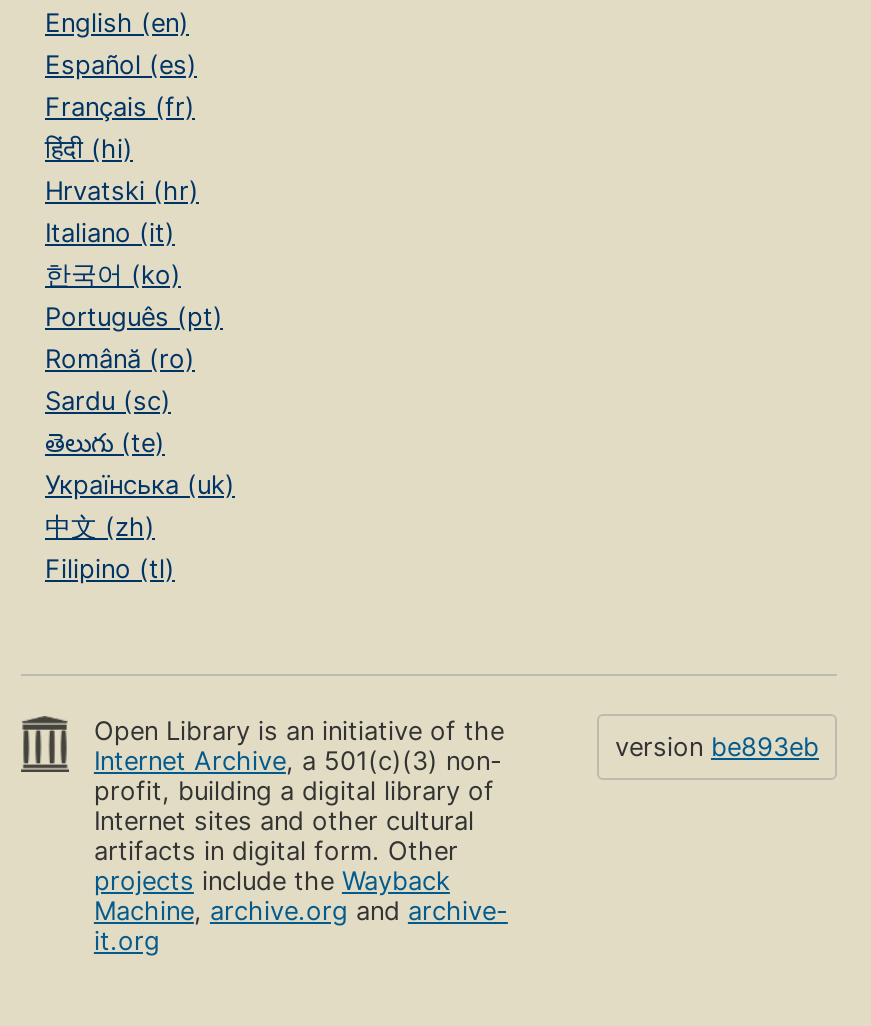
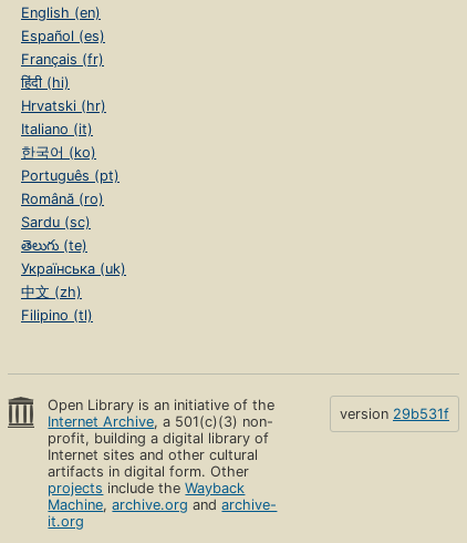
[615,732,819,762] version be893eb -> [340,406,449,422] version 29b531f

